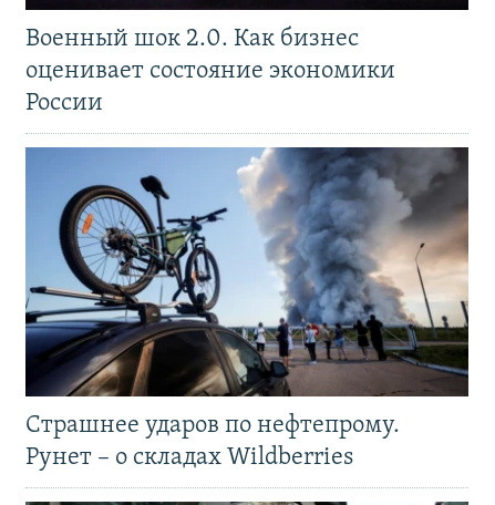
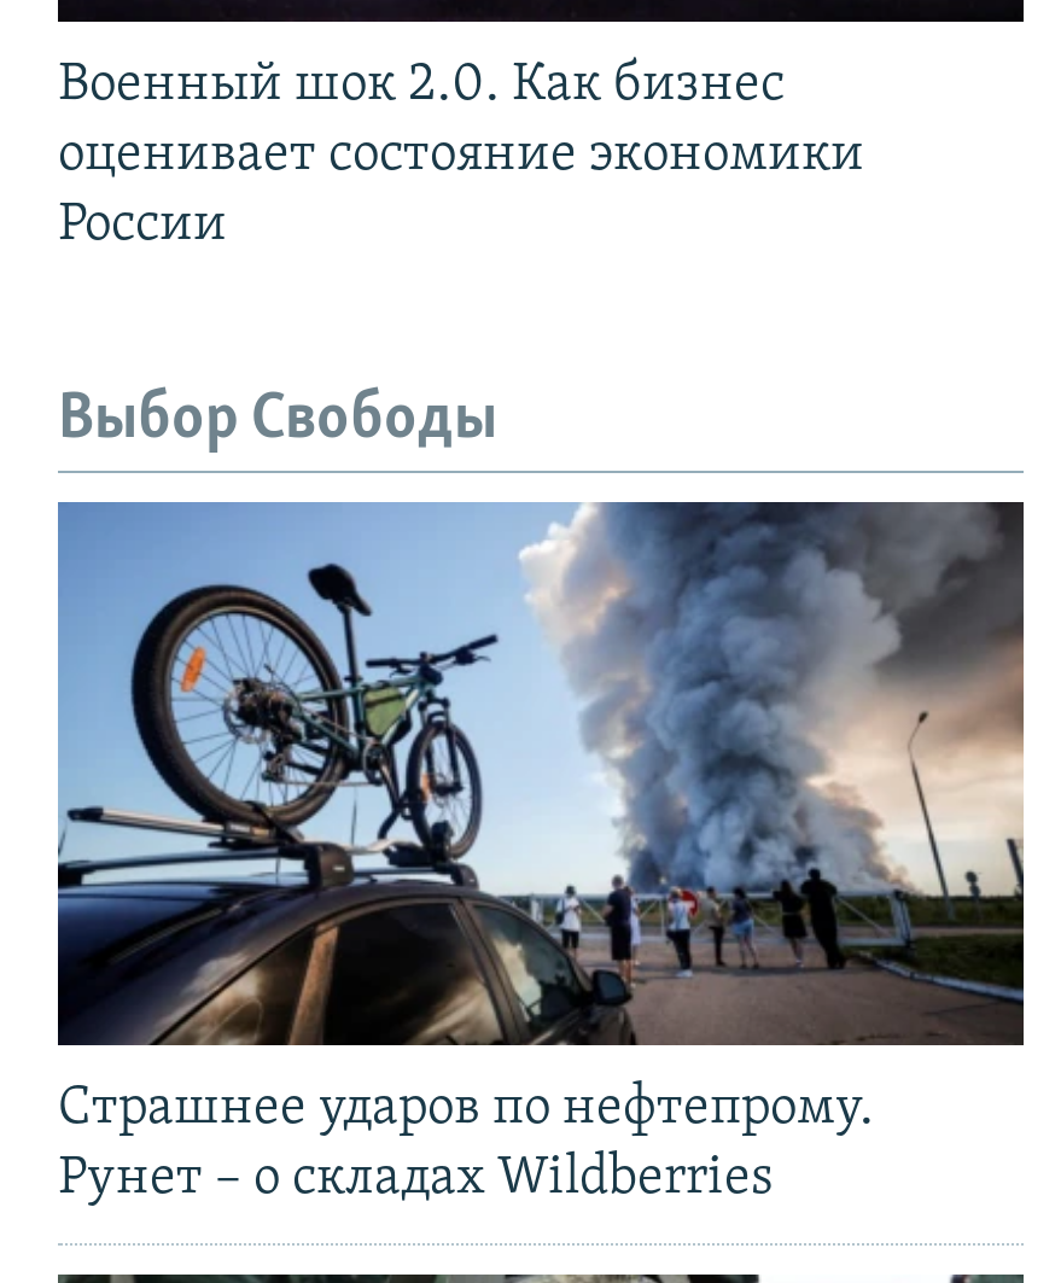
none -> [58,388,497,454] Выбор Свободы

